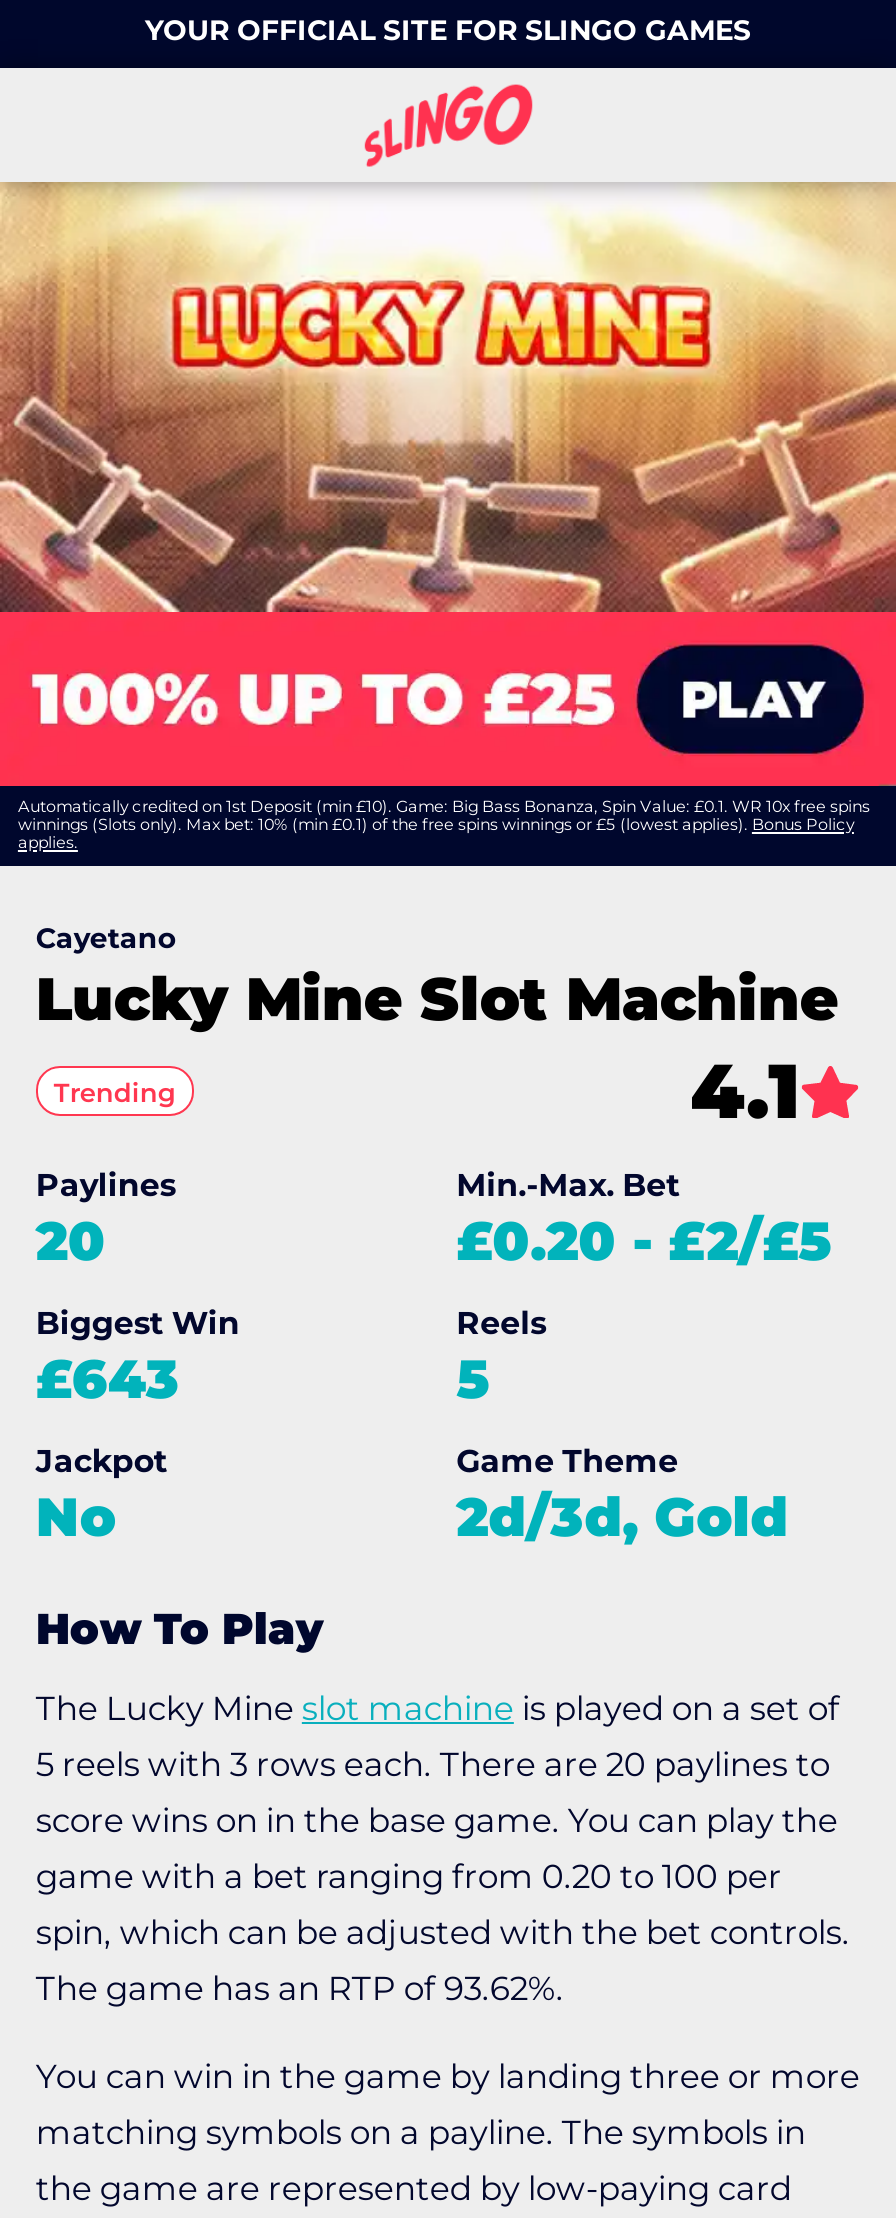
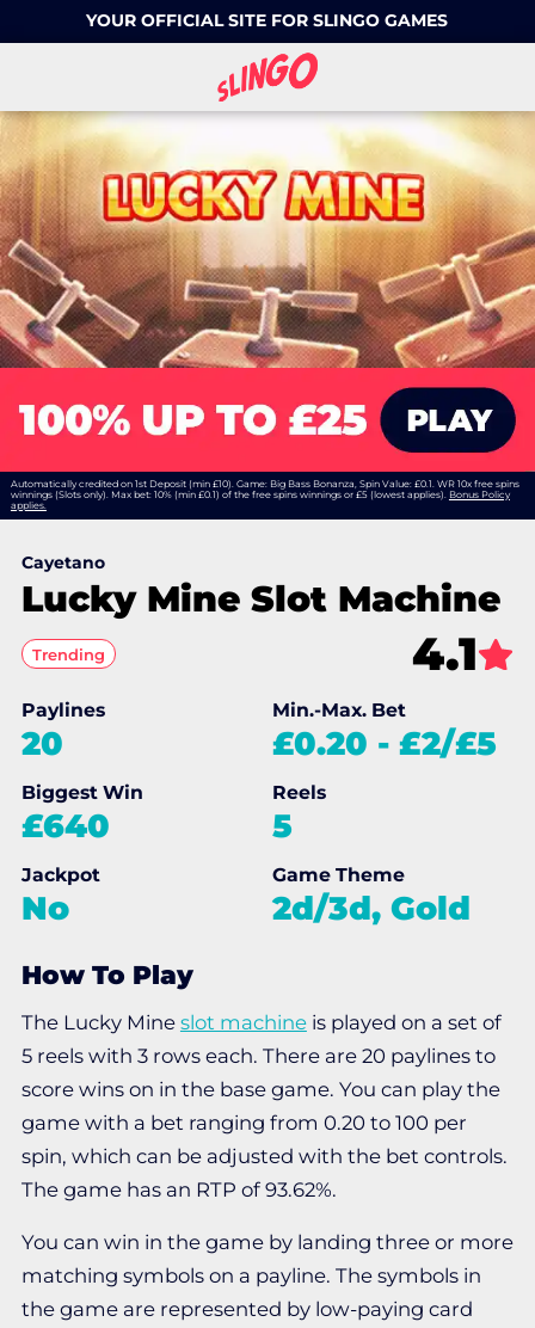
[36,1347,180,1413] £643 -> [21,806,110,846] £640

